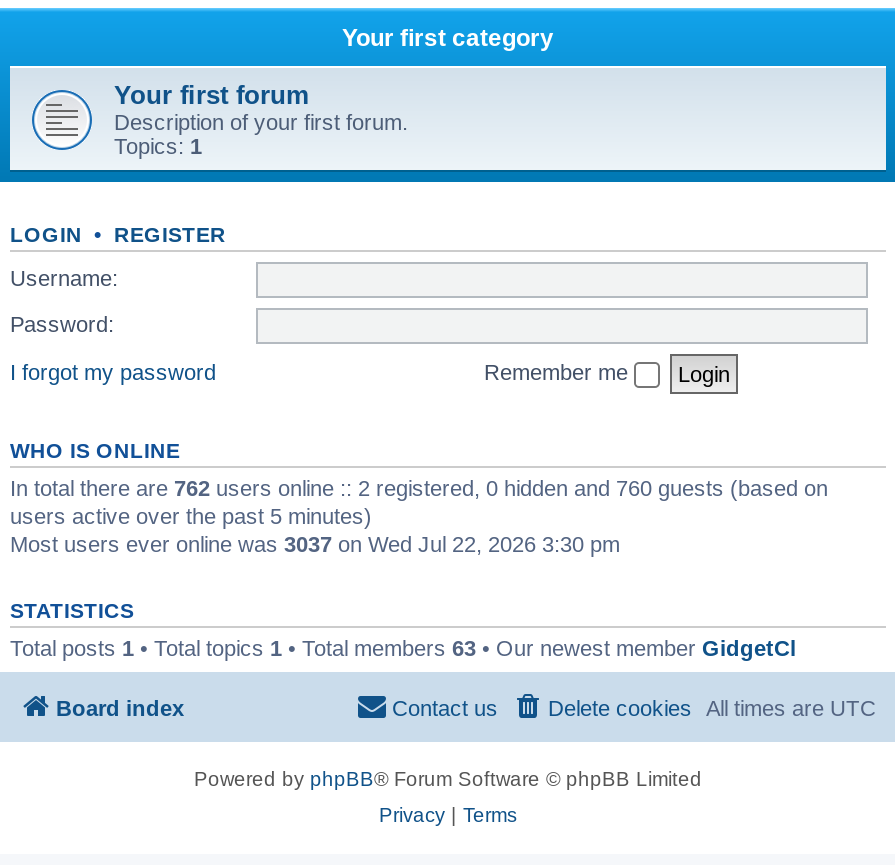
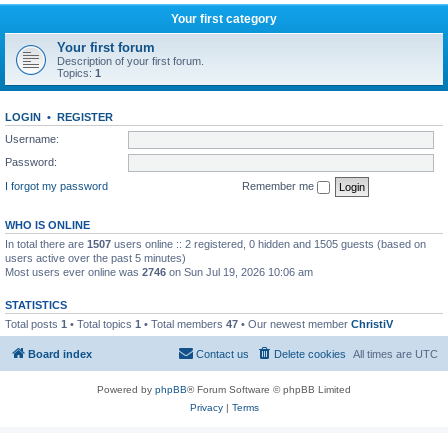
[10,475,828,499] In total there are 762 users online :: 2 registered, 0 hidden and 760 guests (based on -> [5,237,426,249] In total there are 1507 users online :: 2 registered, 0 hidden and 1505 guests (based on
[10,531,620,555] Most users ever online was 3037 on Wed Jul 22, 2026 3:30 pm -> [5,265,313,277] Most users ever online was 2746 on Sun Jul 19, 2026 10:06 am
[10,635,796,659] Total posts 1 • Total topics 1 • Total members 63 • Our newest member GidgetCl -> [5,317,393,329] Total posts 1 • Total topics 1 • Total members 47 • Our newest member ChristiV

